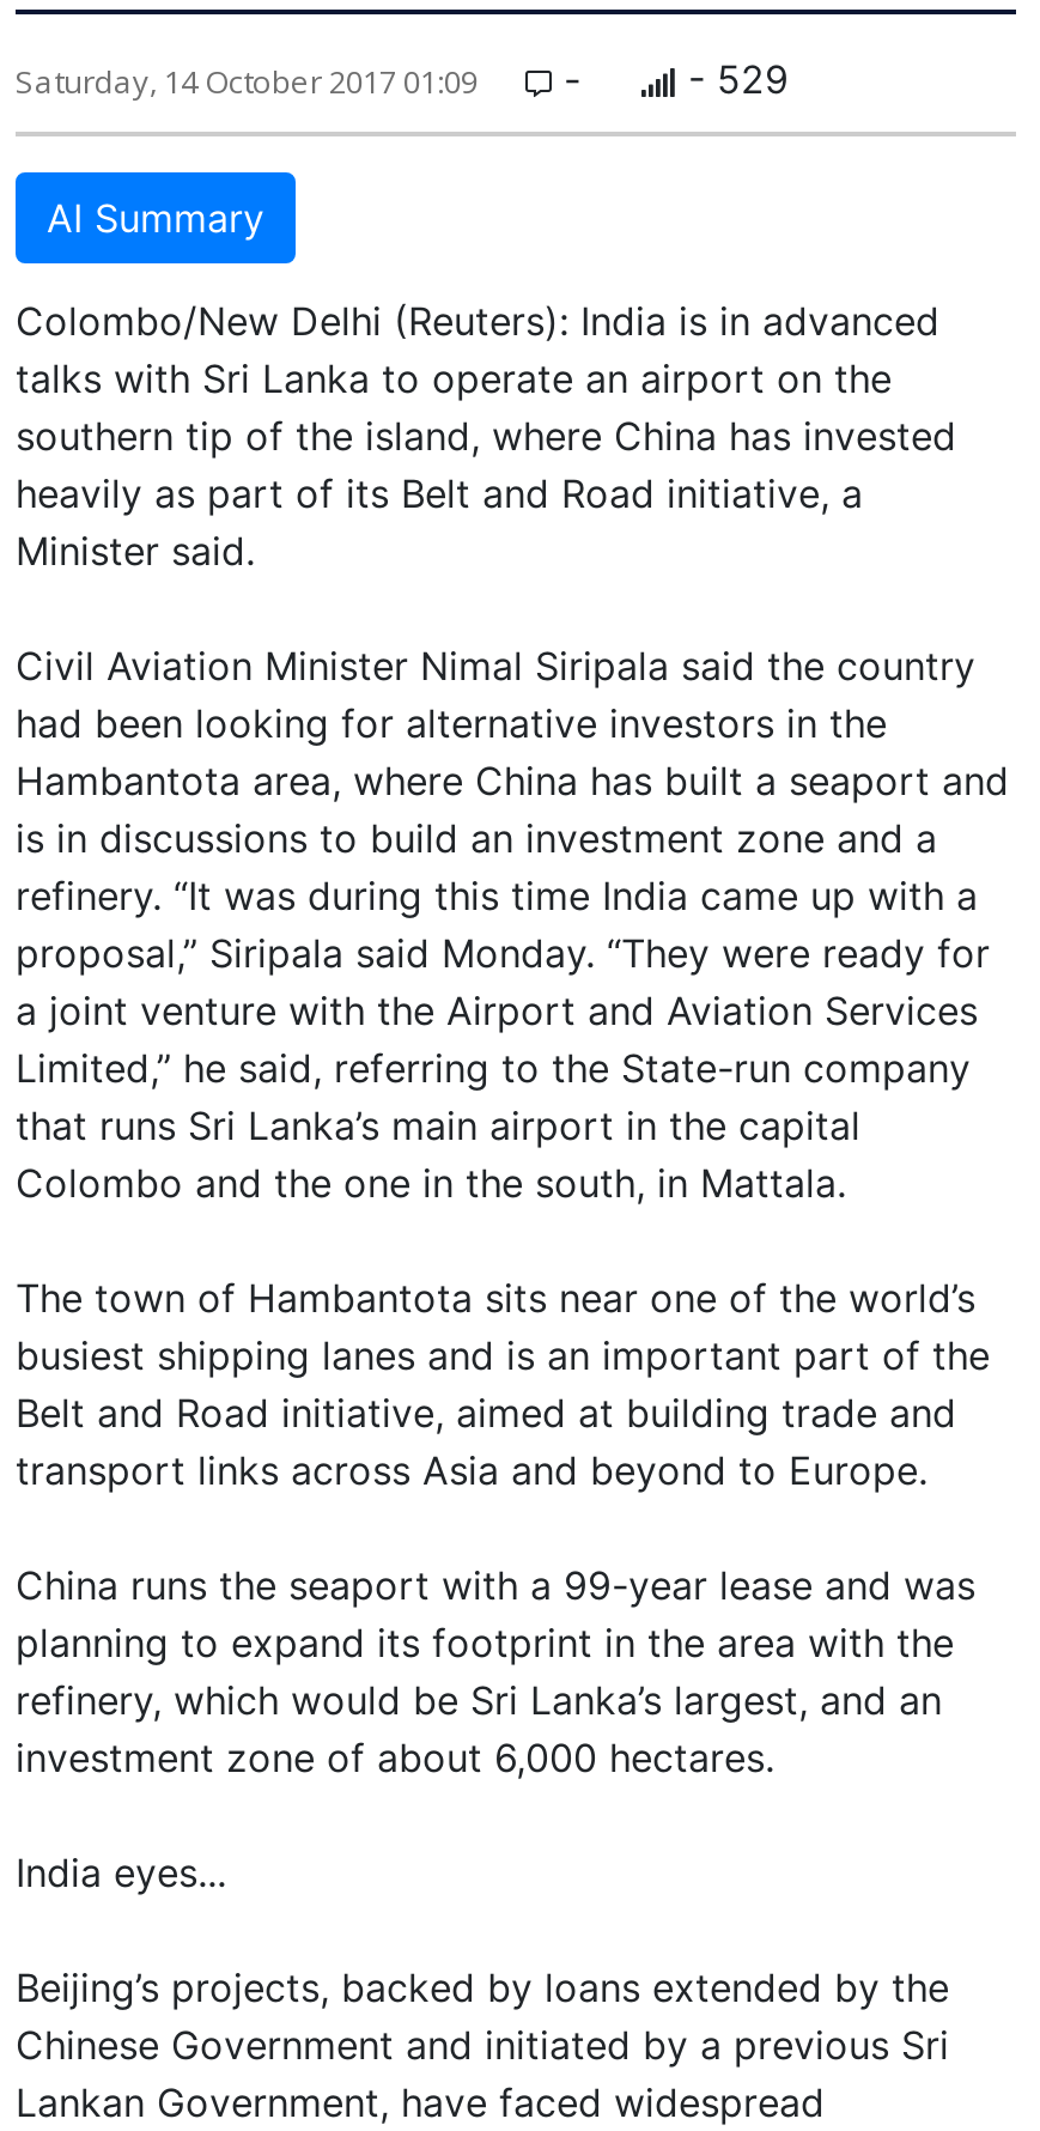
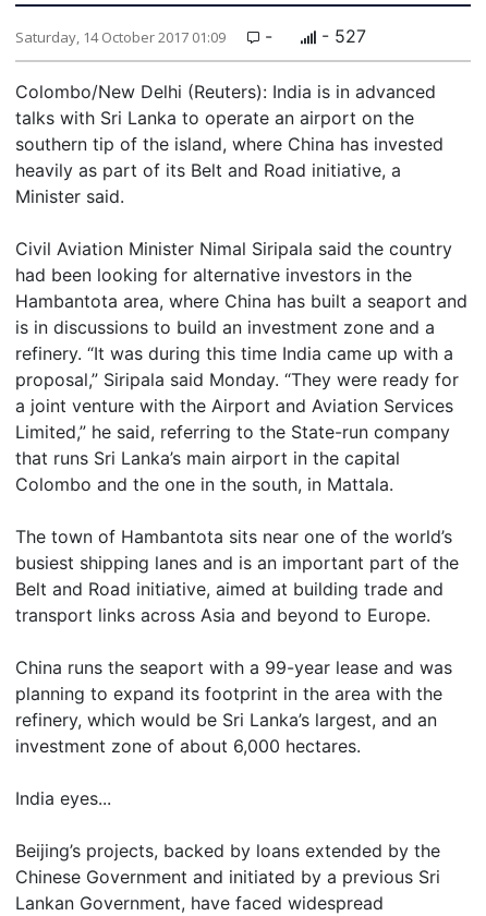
[47,55,789,242] - 529 | AI Summary -> [316,25,366,47] - 527

